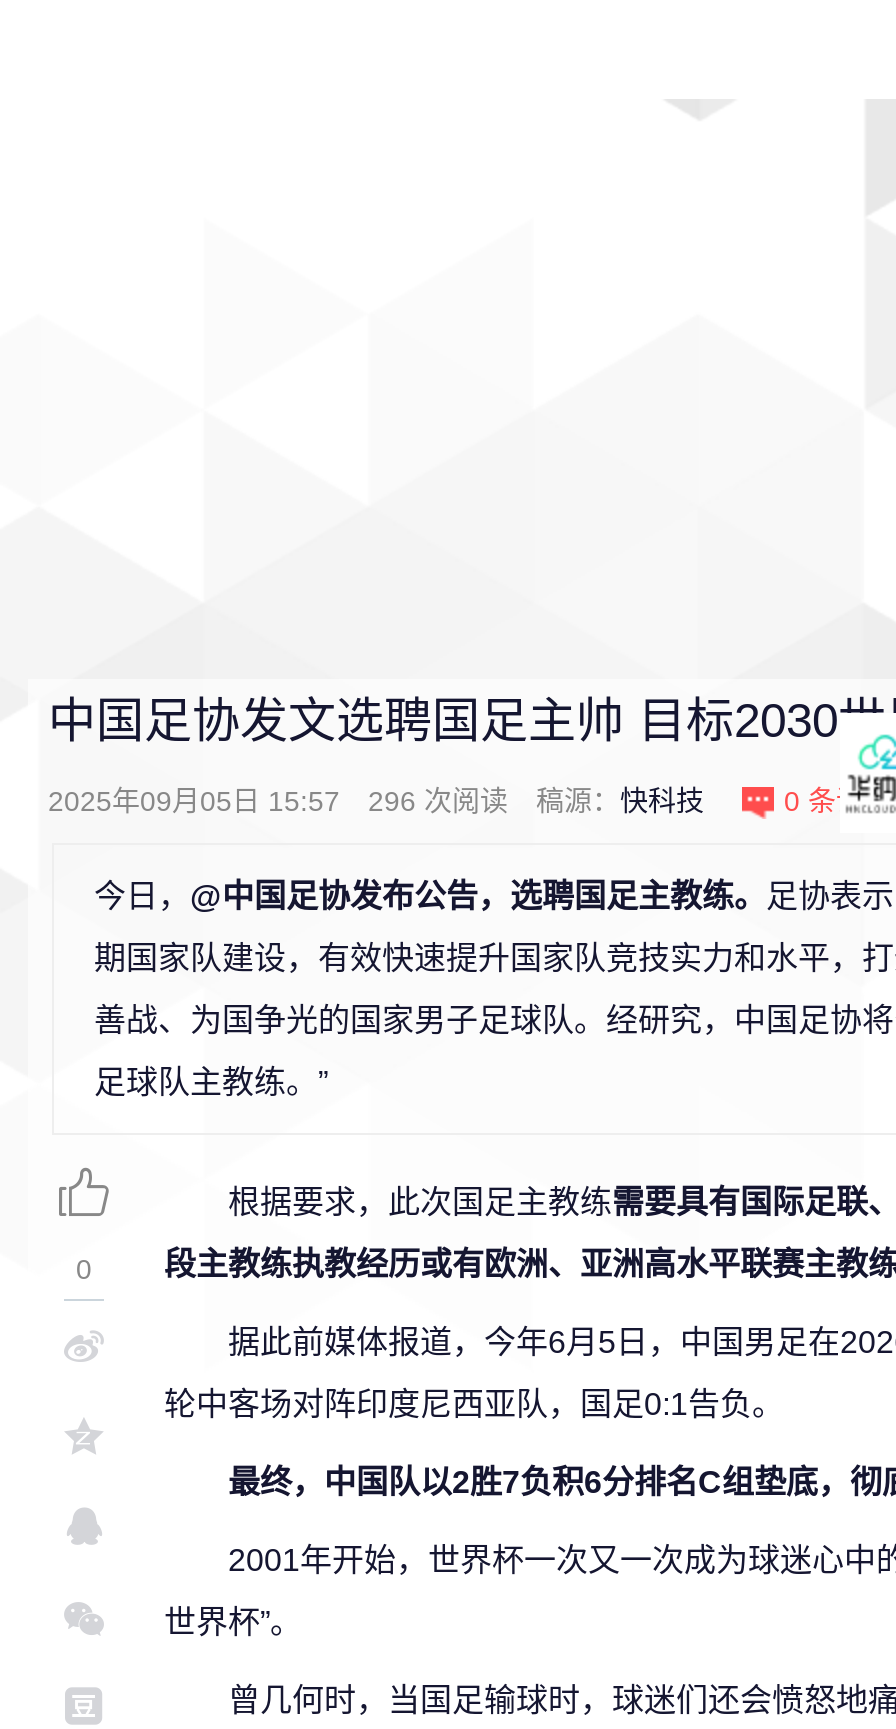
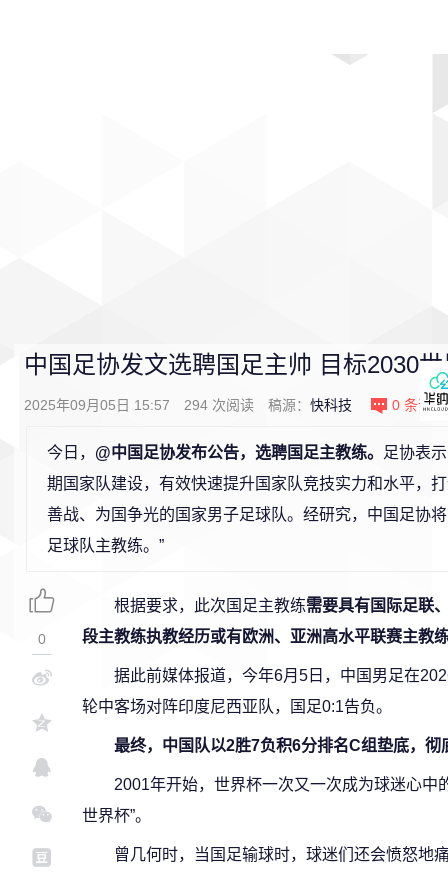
[48,785,704,817] 2025年09月05日 15:57 296次阅读 稿源：快科技 -> [24,397,352,413] 2025年09月05日 15:57 294次阅读 稿源：快科技

